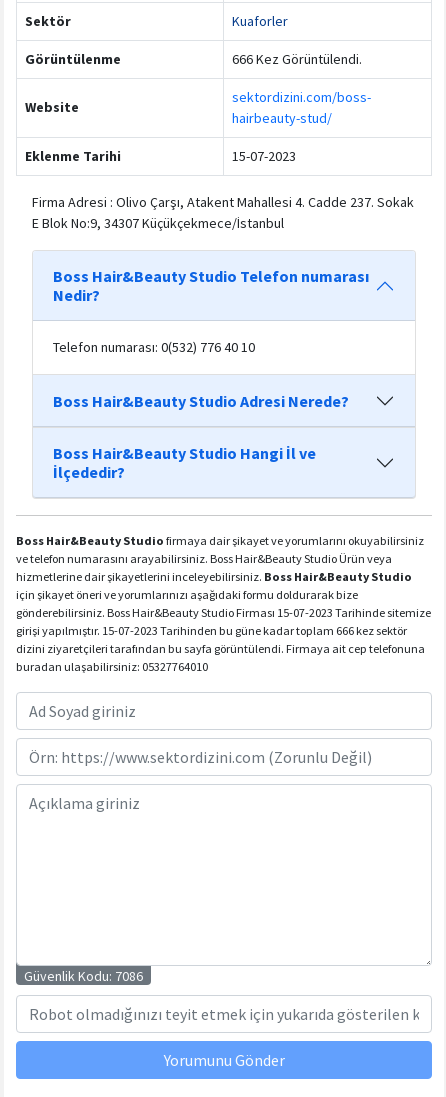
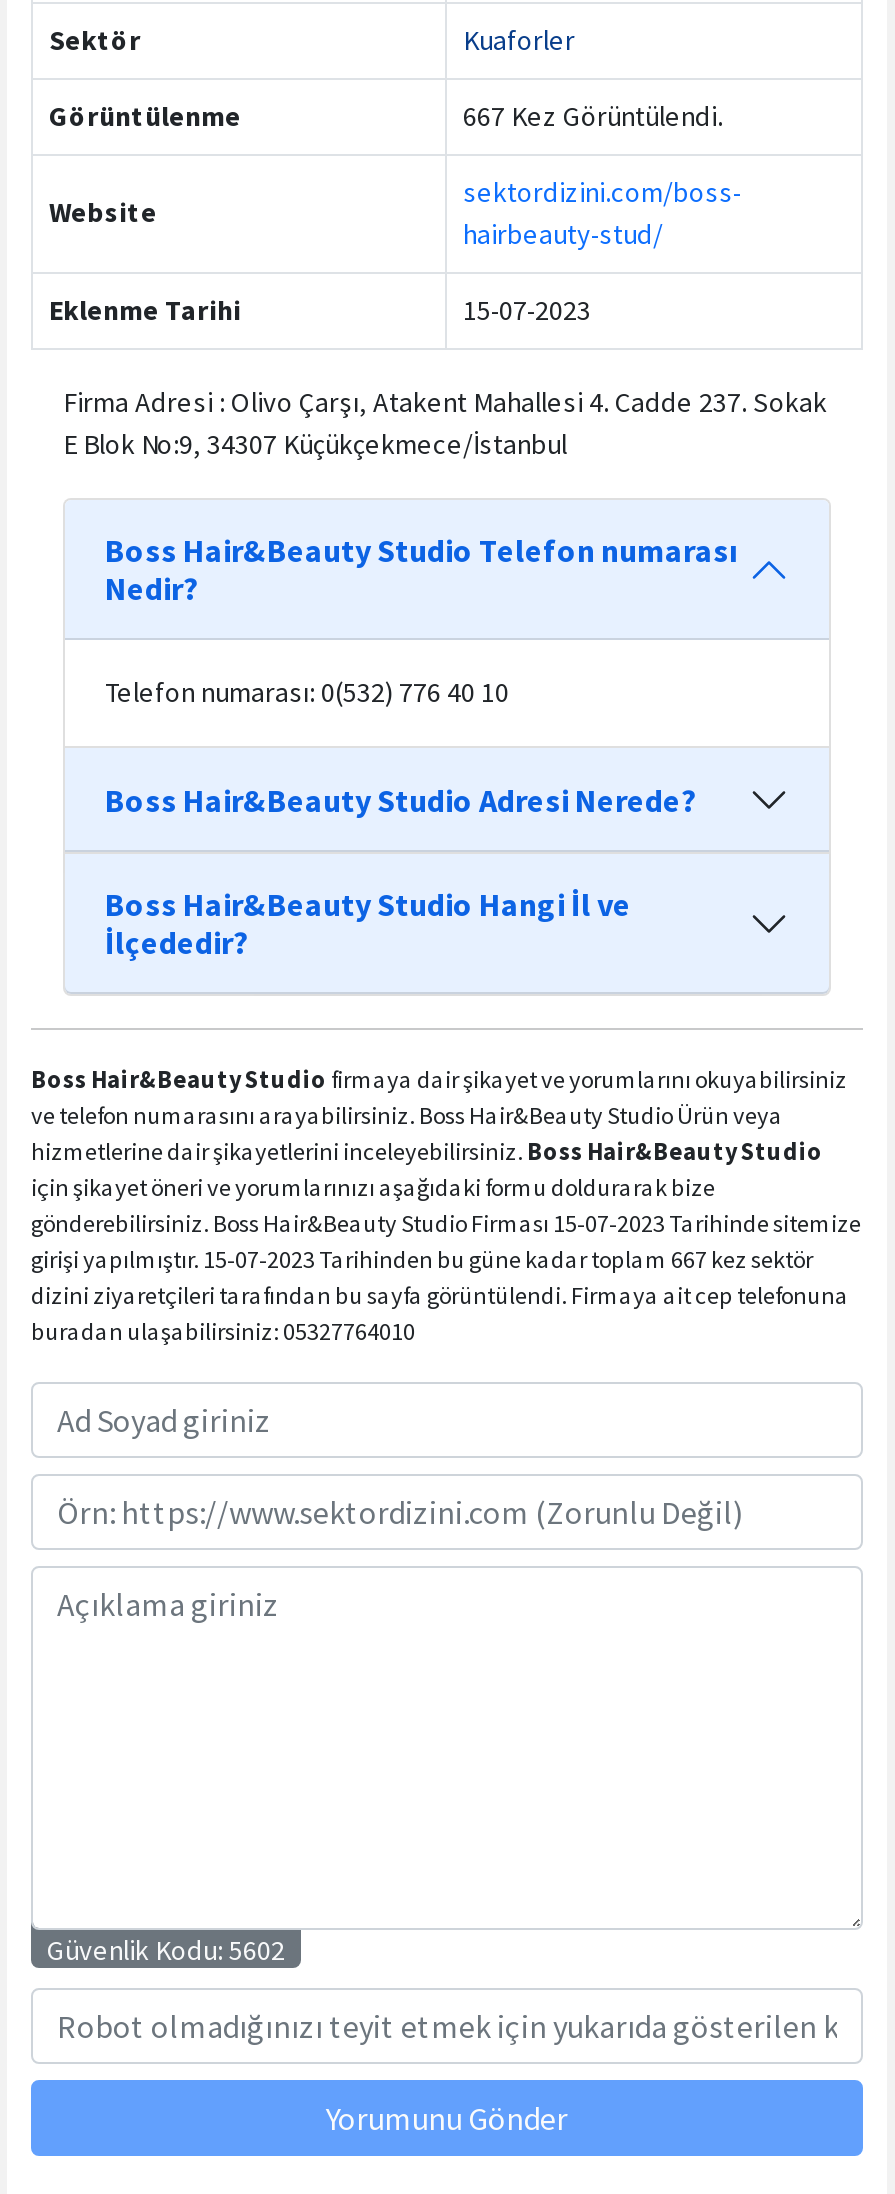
[232,50,362,68] 666 Kez Görüntülendi. -> [463,98,723,134] 667 Kez Görüntülendi.
[16,623,407,638] girişi yapılmıştır. 15-07-2023 Tarihinden bu güne kadar toplam 666 kez sektör -> [31,1244,813,1274] girişi yapılmıştır. 15-07-2023 Tarihinden bu güne kadar toplam 667 kez sektör
[24,967,143,985] Güvenlik Kodu: 7086 -> [47,1932,285,1968] Güvenlik Kodu: 5602

